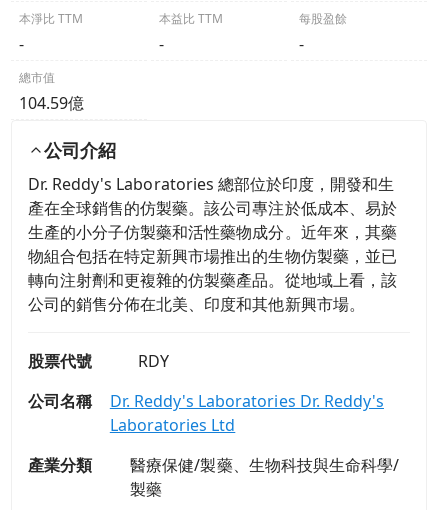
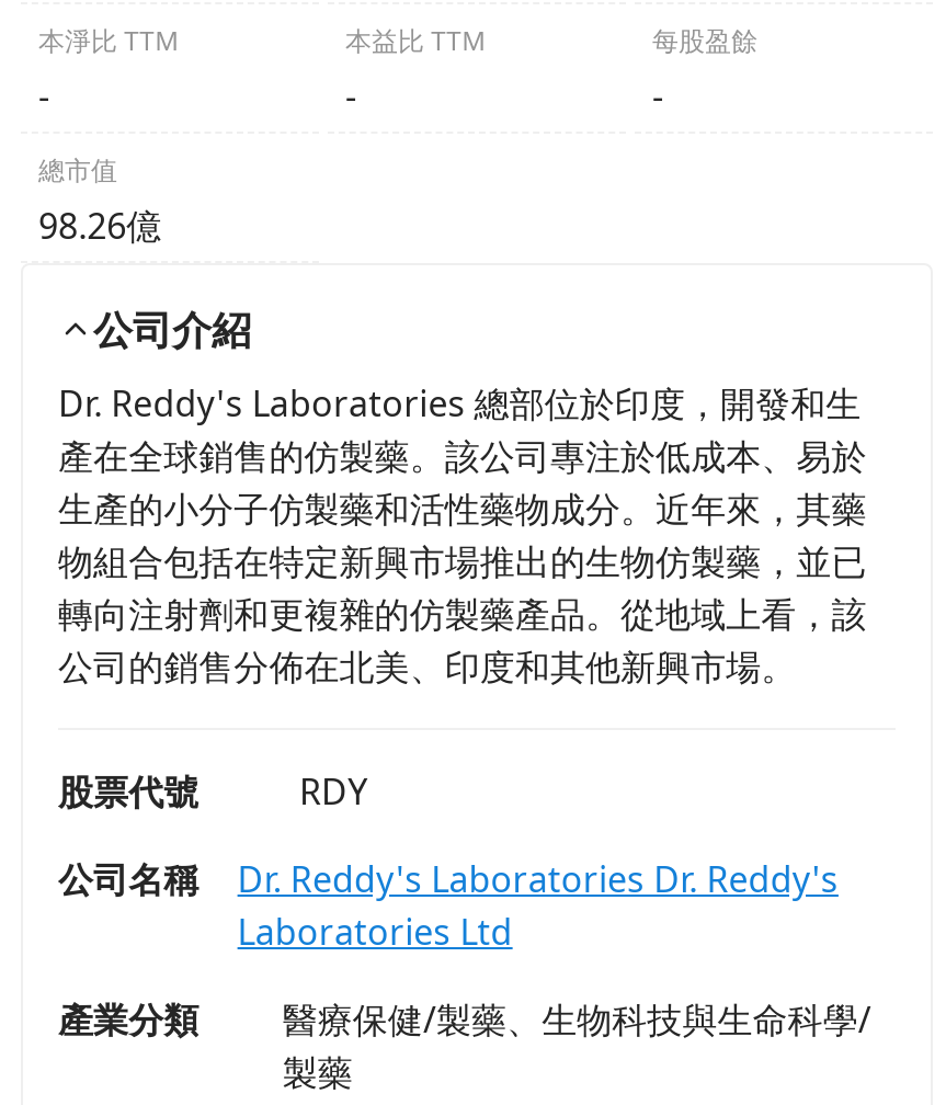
[19,91,84,113] 104.59億 -> [38,201,162,249] 98.26億

